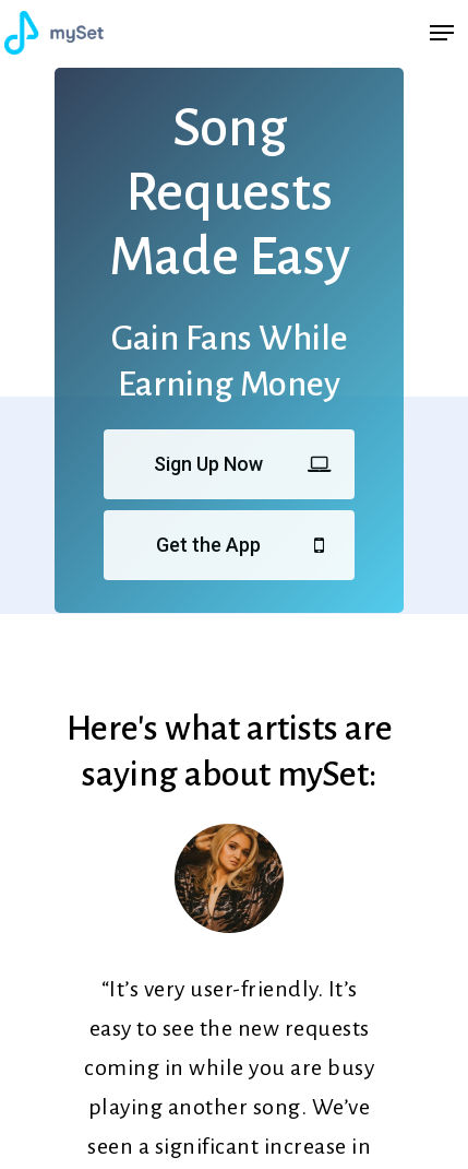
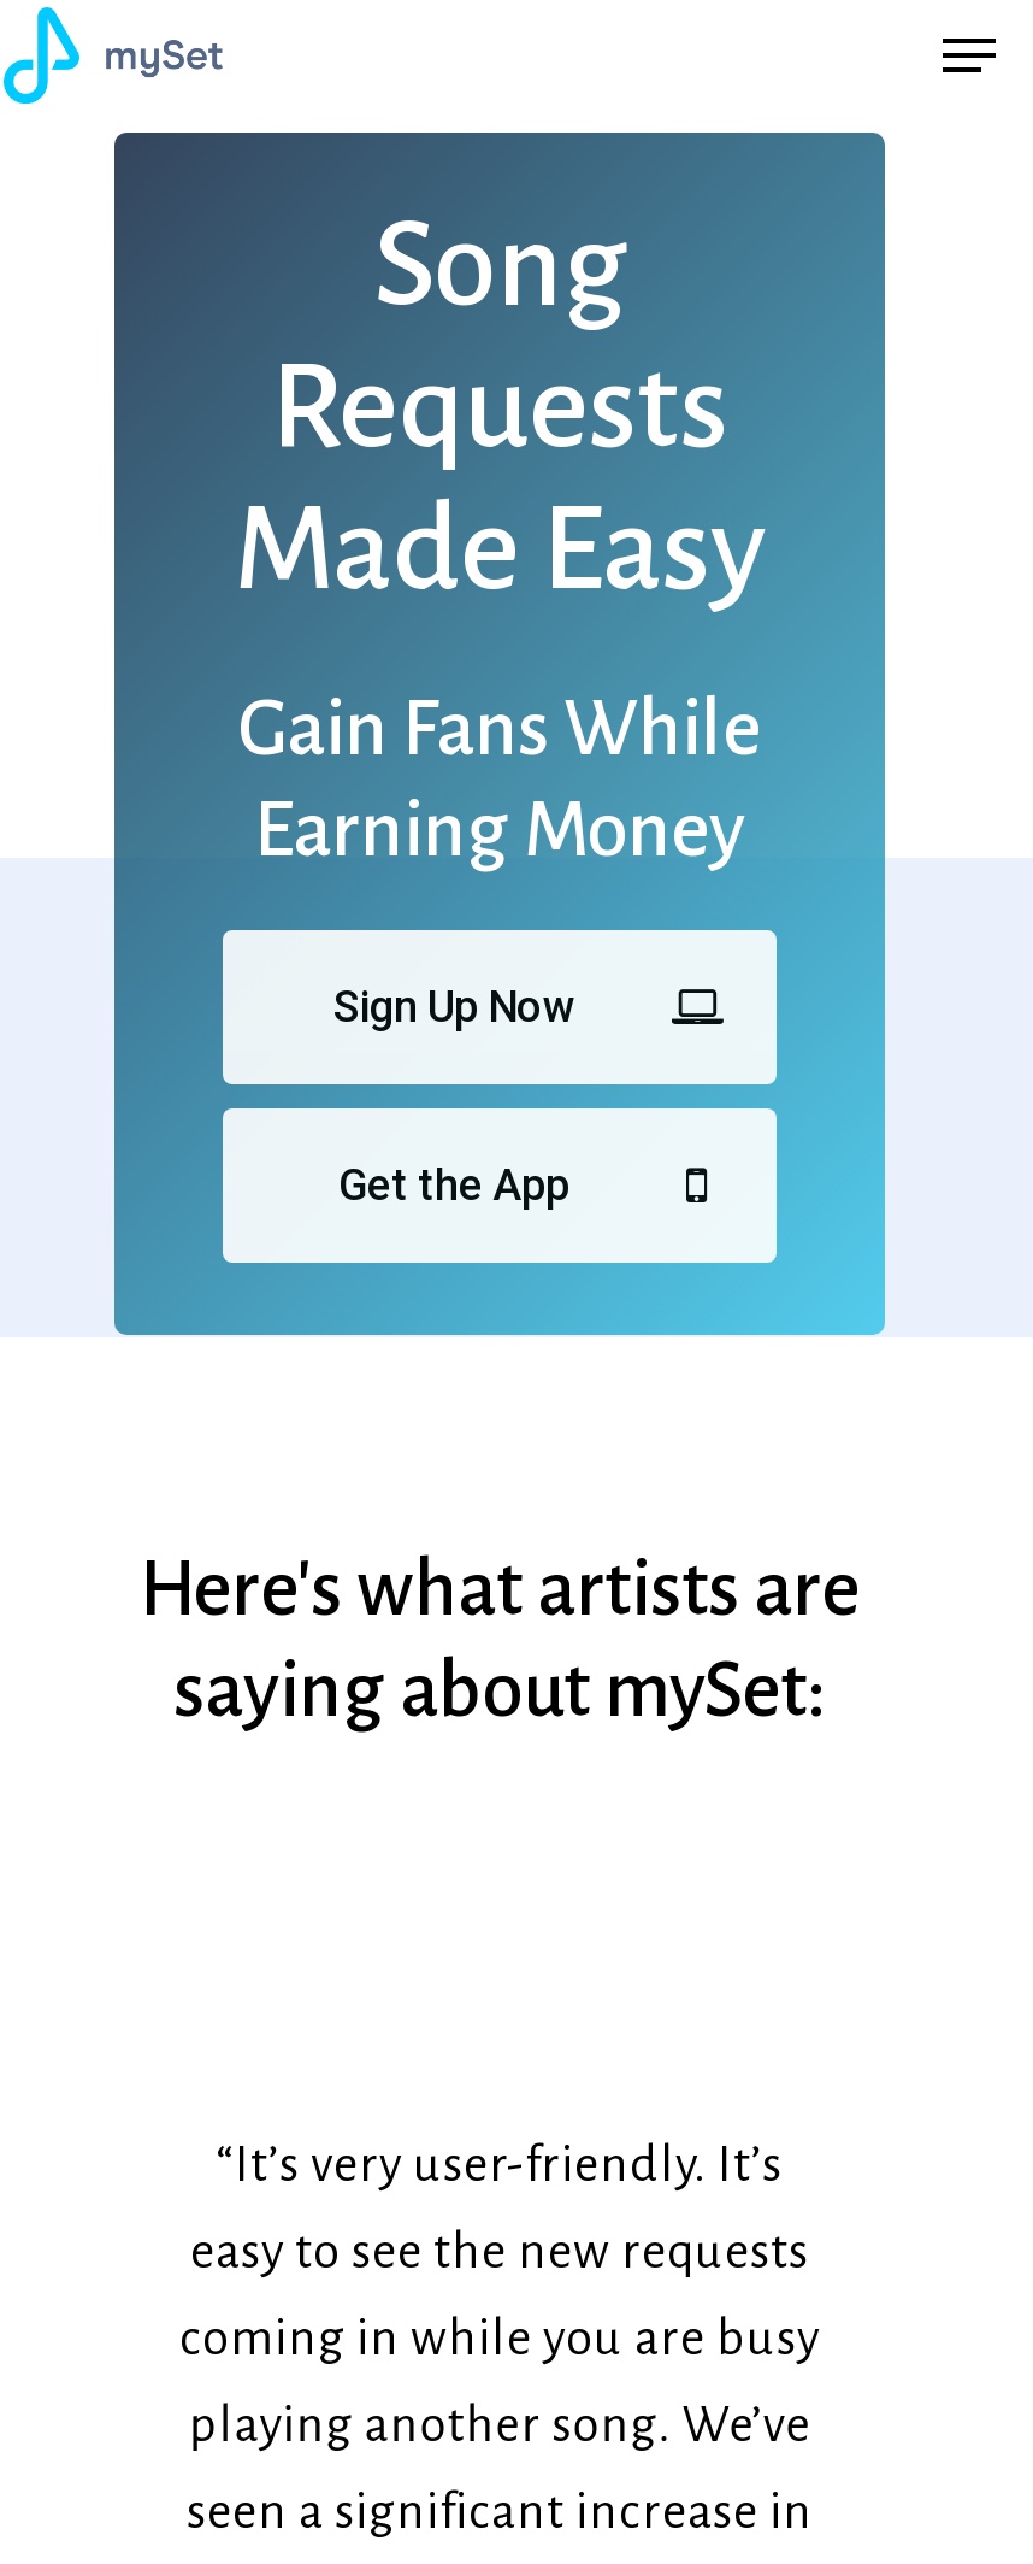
[173,823,285,934] [image] -> none

